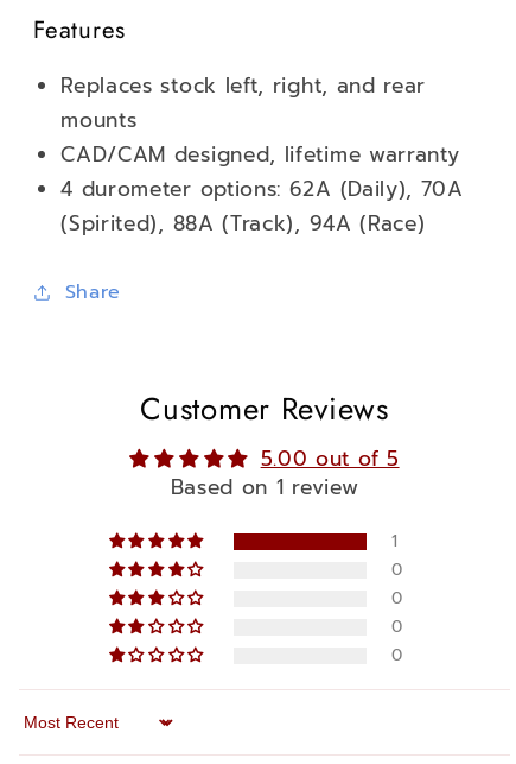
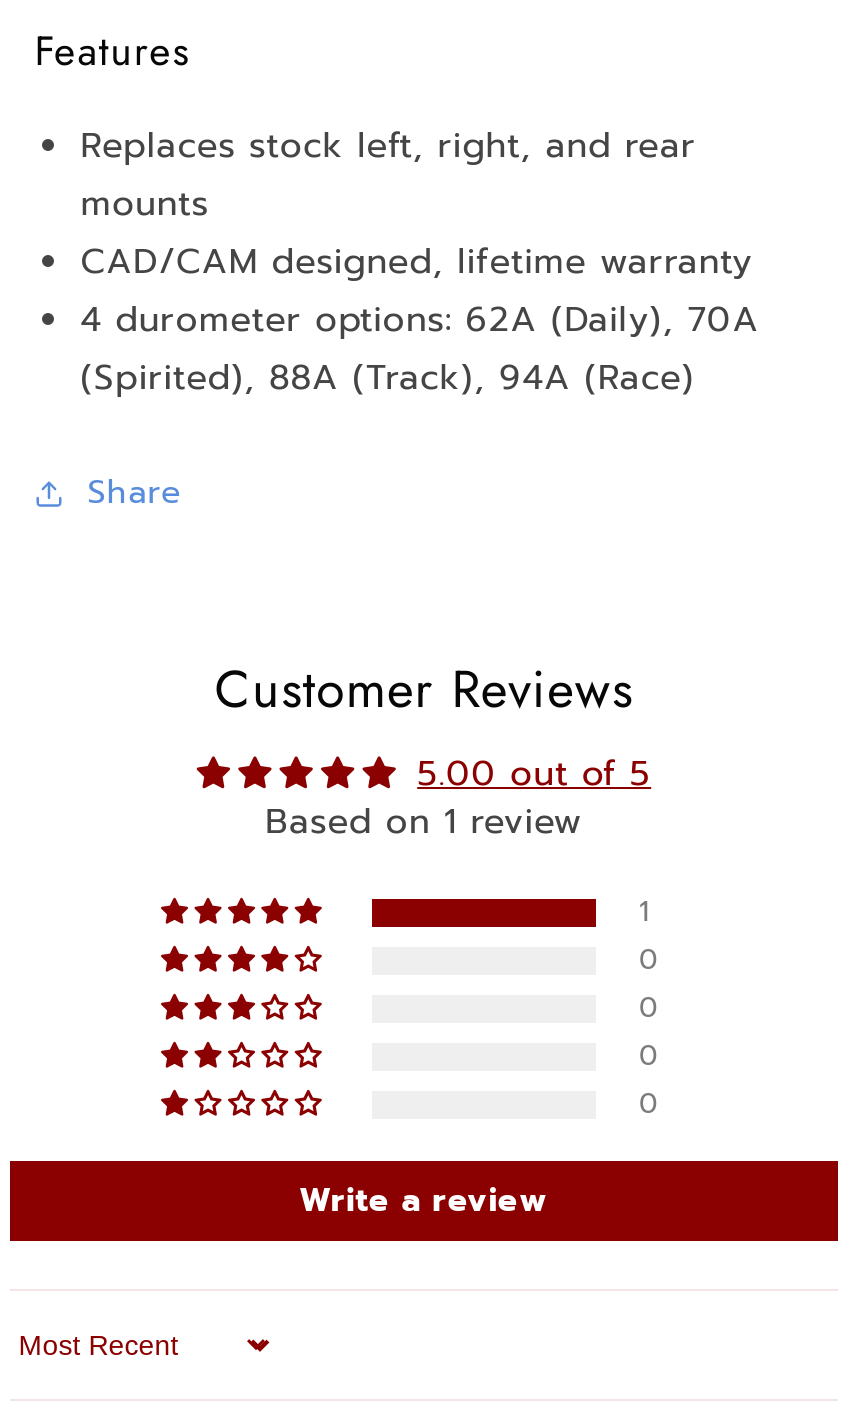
none -> [299,1176,549,1224] Write a review

